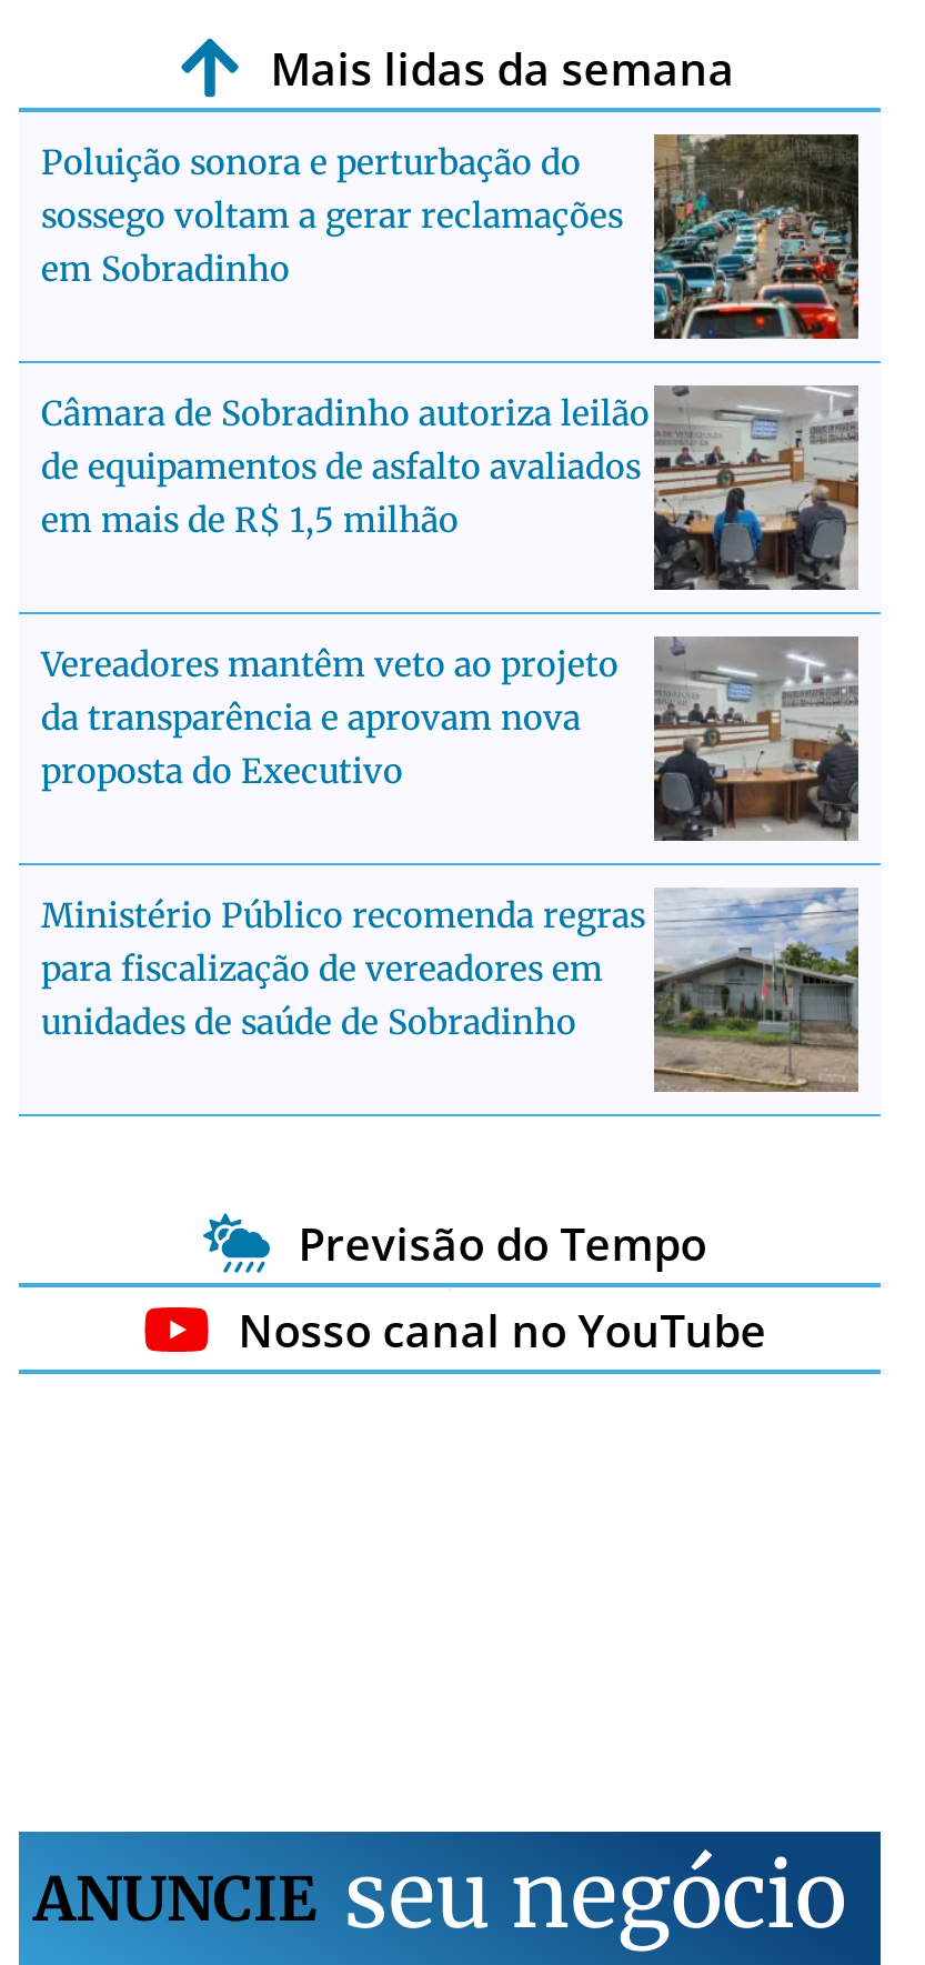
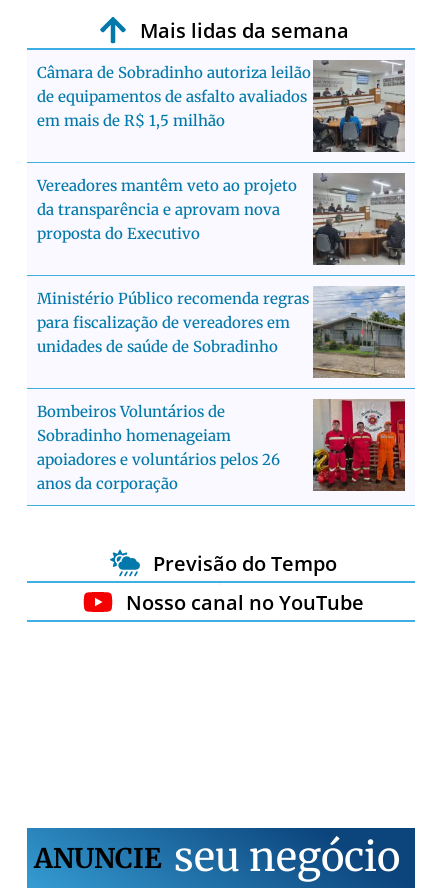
[41,132,858,341] [image] | Poluição sonora e perturbação do | sossego voltam a gerar reclamações | em Sobradinho -> none
moved [41,383,863,1042] -> [37,59,407,355]: [image] | Câmara de Sobradinho autoriza leilão | de equipamentos de asfalto avaliados | ... | para fiscalização de vereadores em | unidades de saúde de Sobradinho
none -> [37,398,406,492] [image] | Bombeiros Voluntários de | Sobradinho homenageiam | apoiadores e voluntários pelos 26 | anos da corporação

